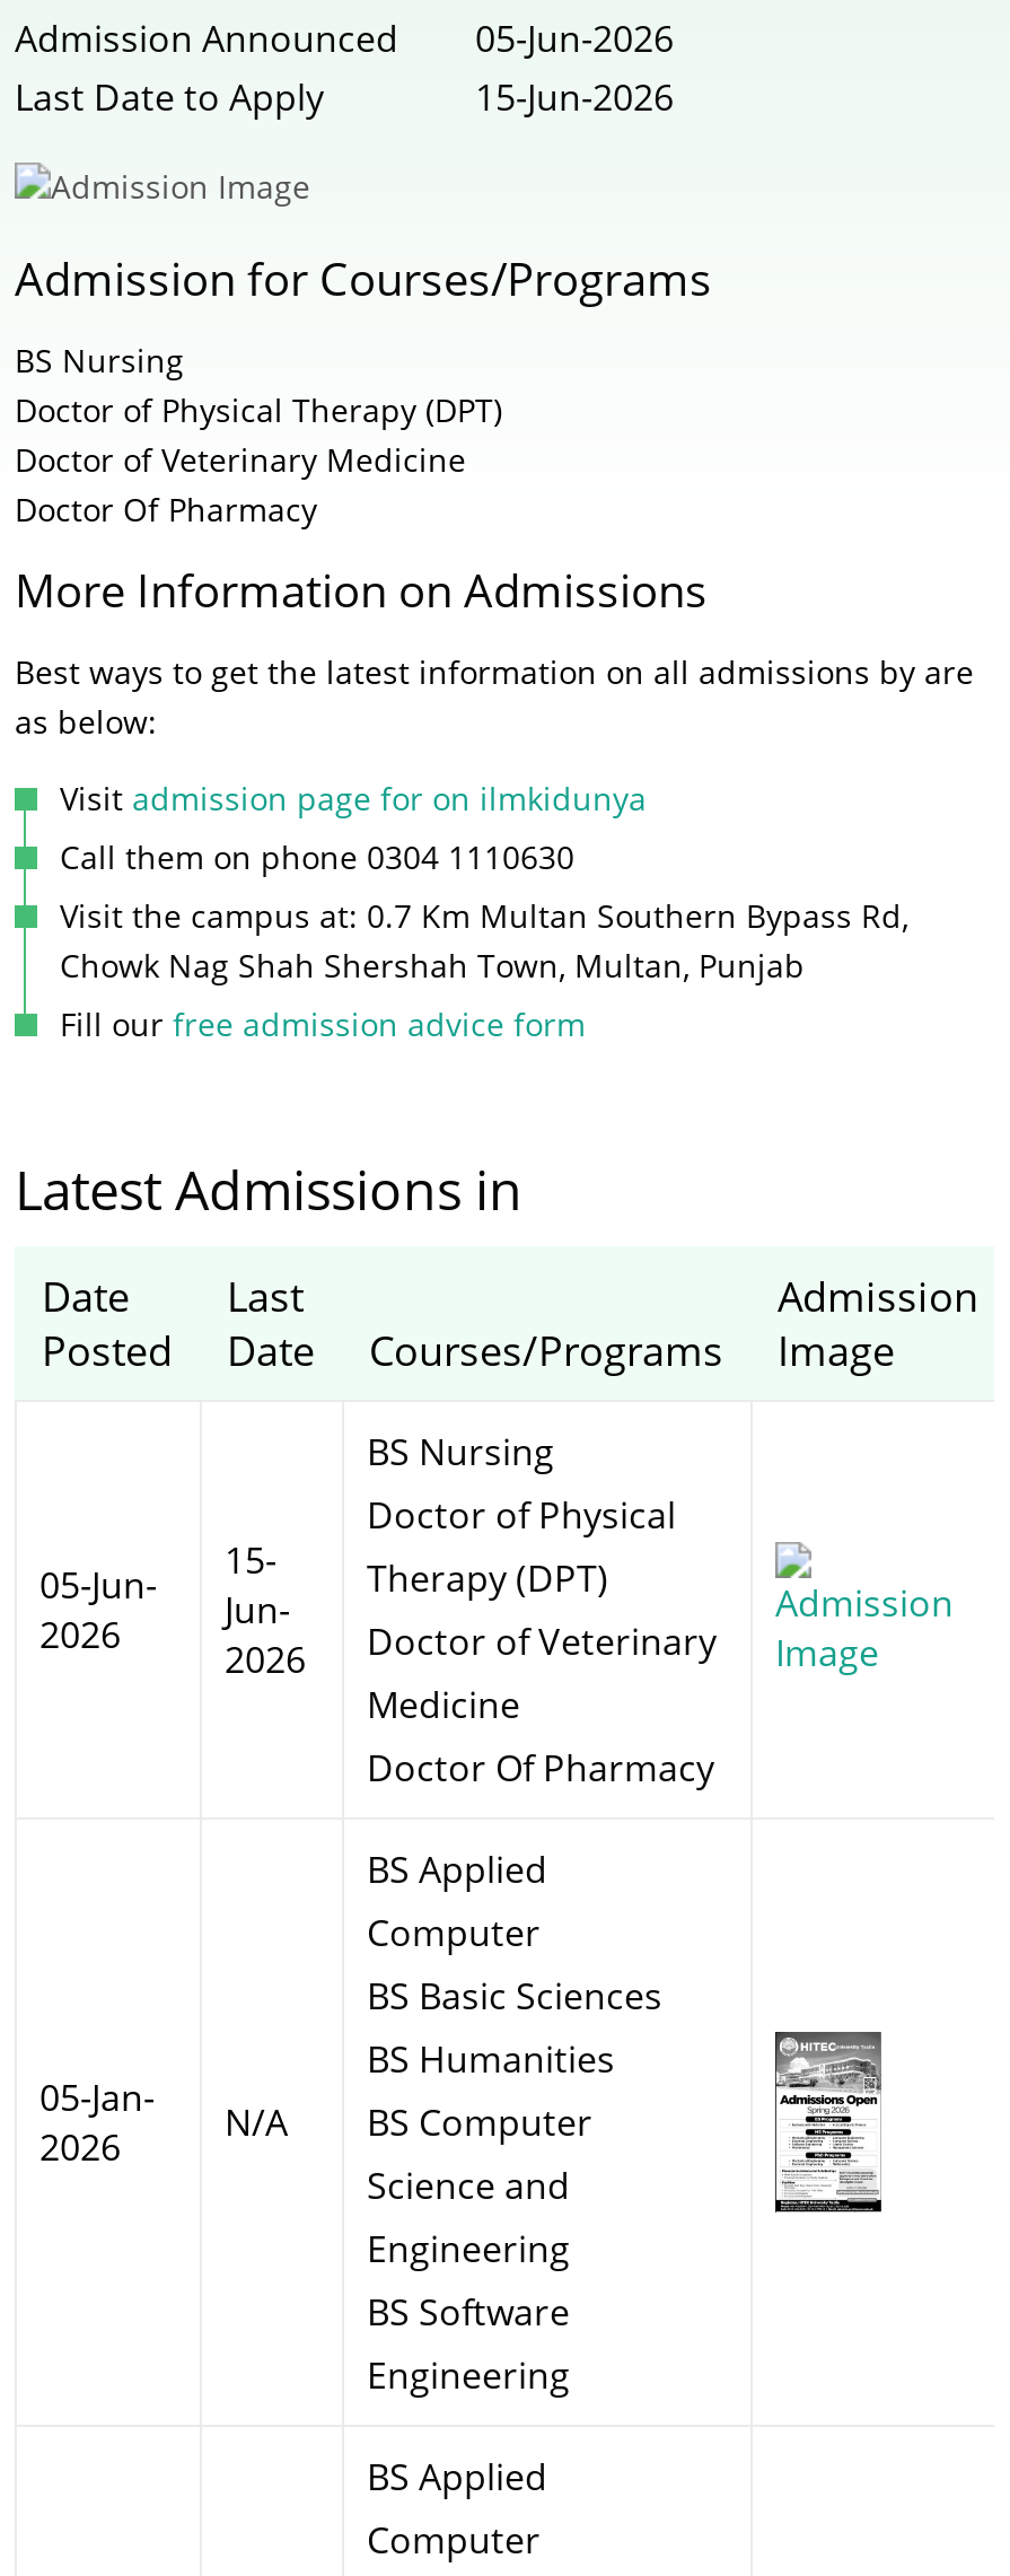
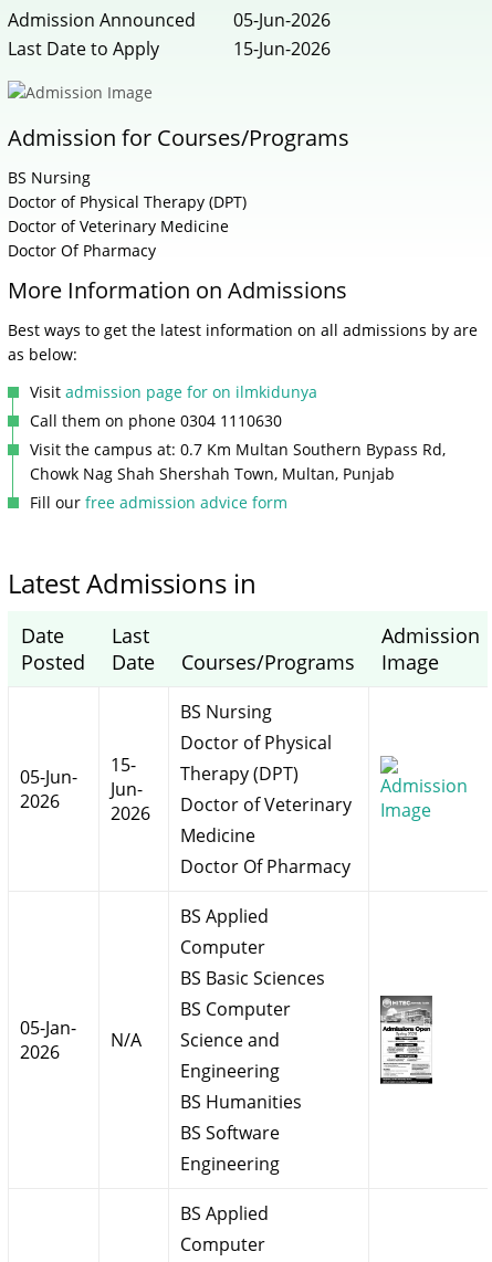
moved [367,2035,615,2084] -> [180,1090,302,1114]: BS Humanities
moved [367,2098,592,2274] -> [180,997,291,1083]: BS Computer | Science and | Engineering

